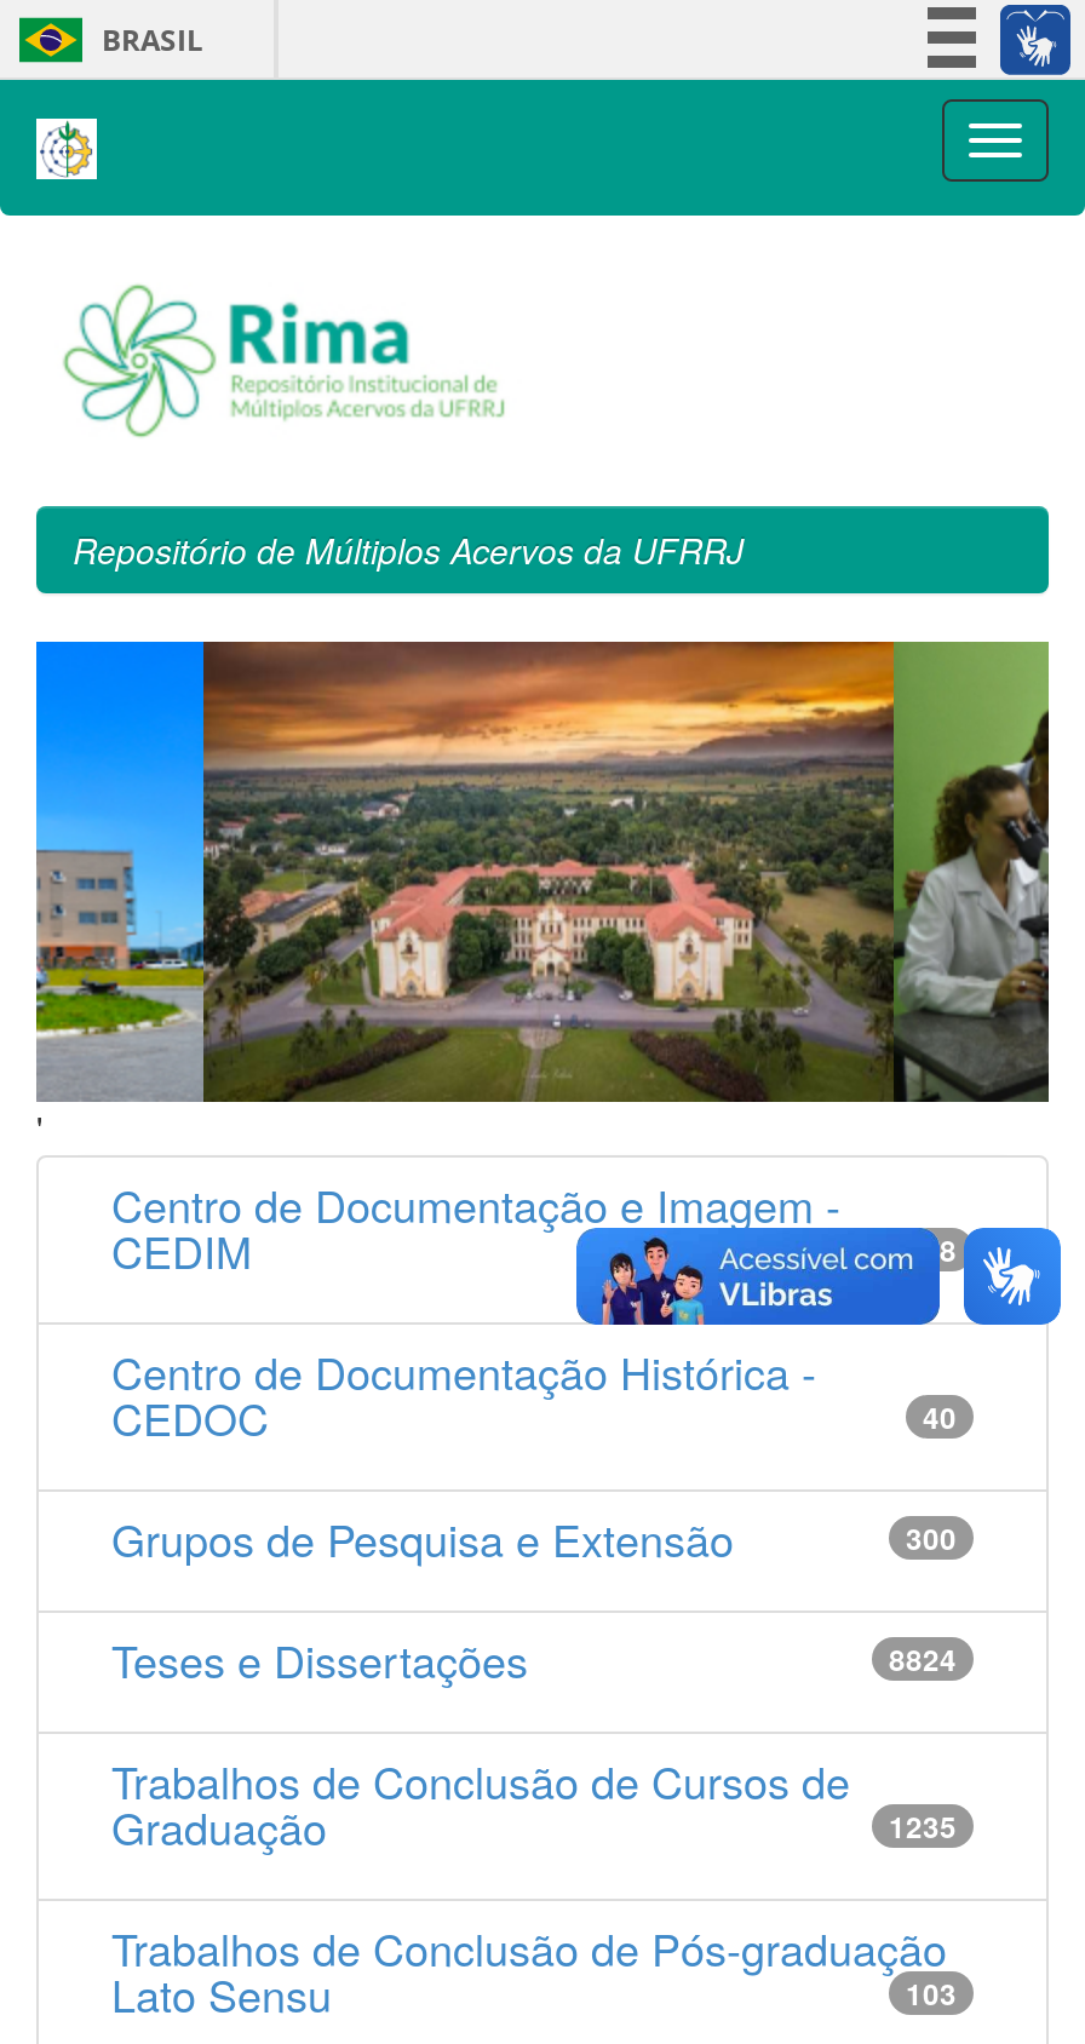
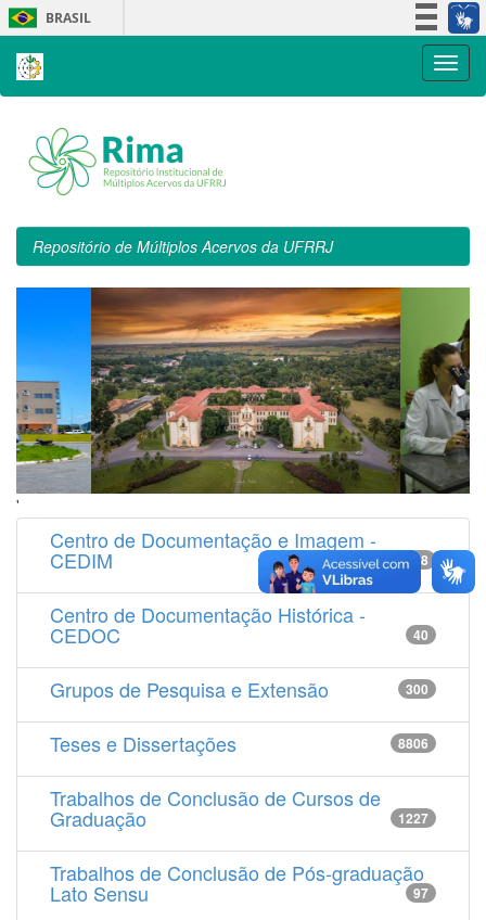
[889,1637,957,1680] 8824 -> [398,733,429,753] 8806
[889,1804,957,1847] 1235 -> [398,808,429,828] 1227
[906,1971,957,2014] 103 -> [413,883,429,902] 97

